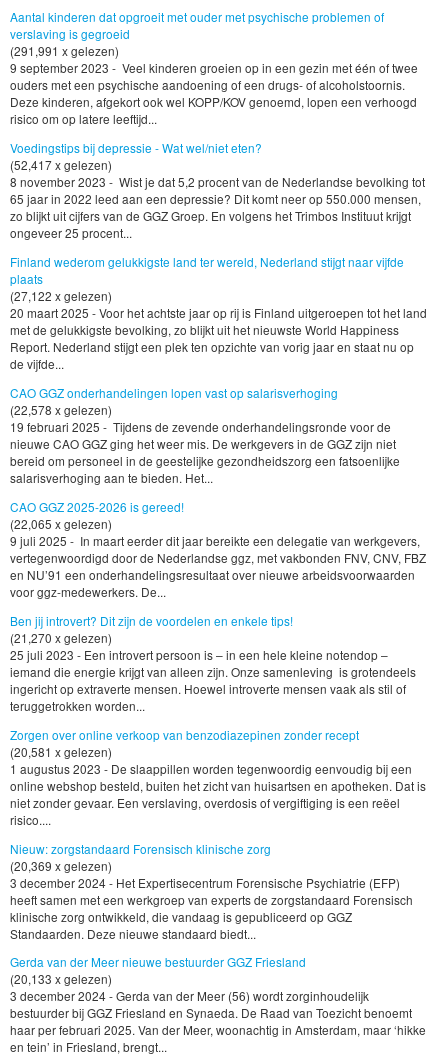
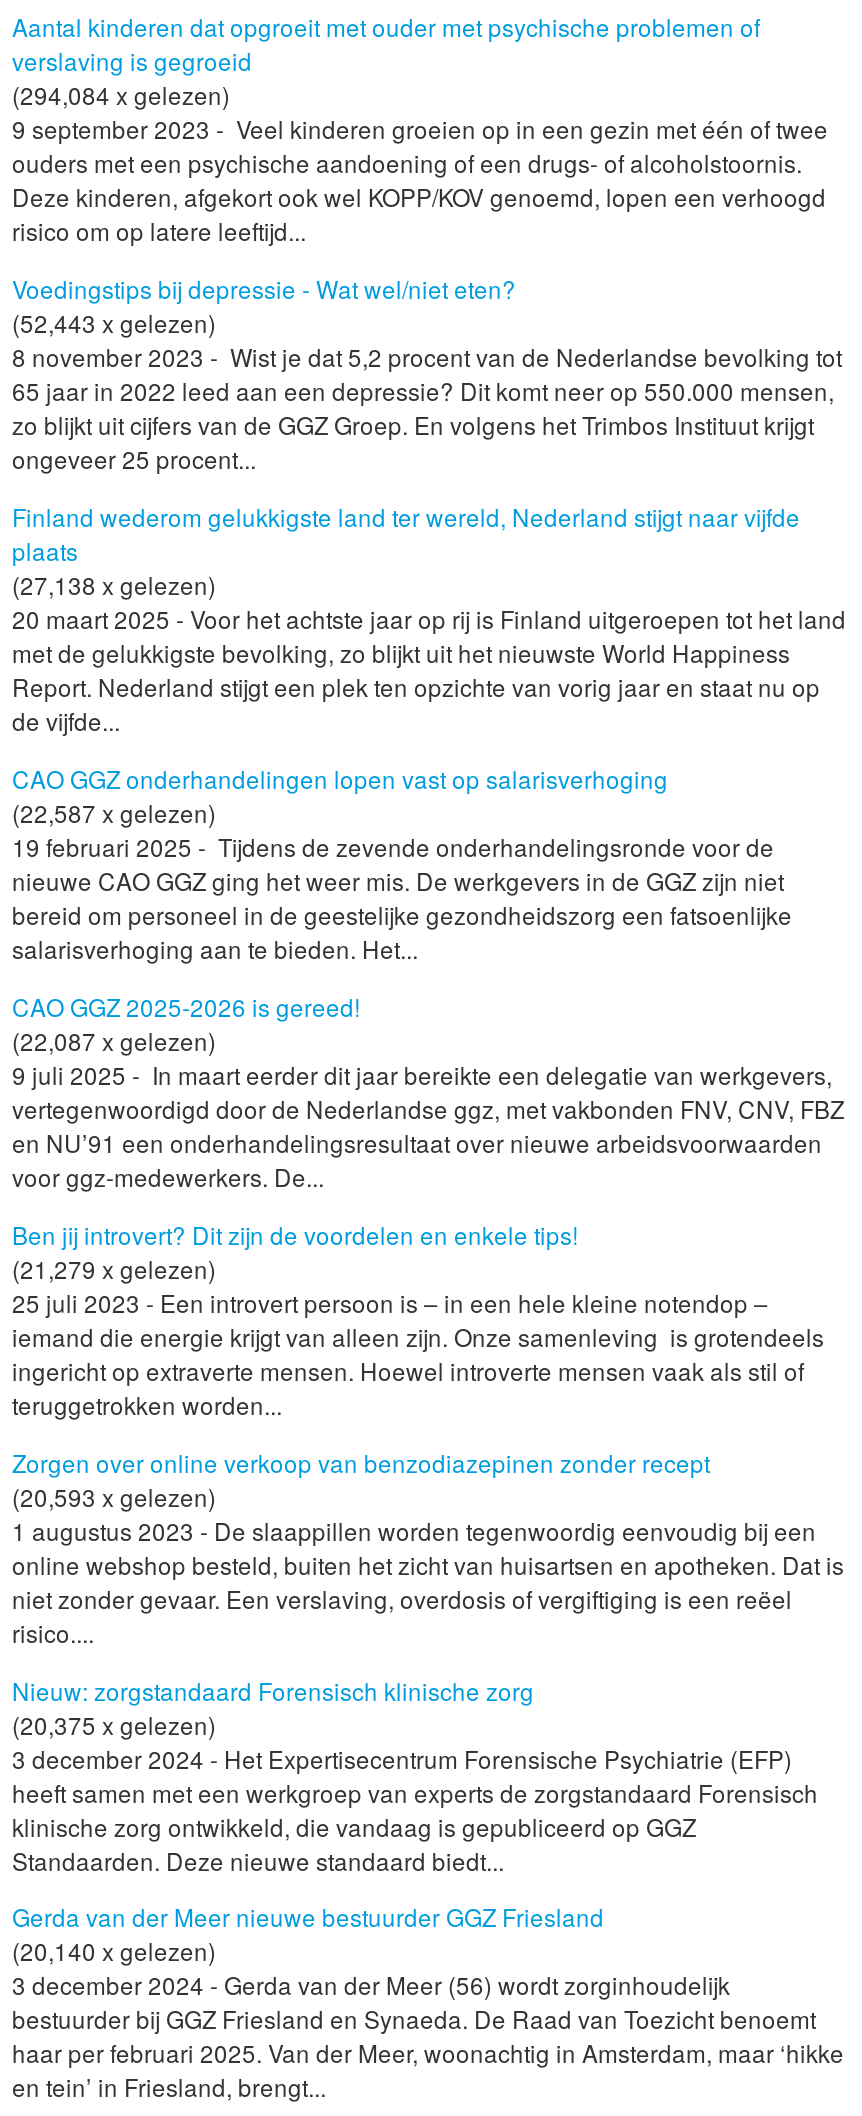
[10,42,119,59] (291,991 x gelezen) -> [12,78,230,112] (294,084 x gelezen)
[10,156,112,173] (52,417 x gelezen) -> [12,305,216,339] (52,443 x gelezen)
[10,287,112,304] (27,122 x gelezen) -> [12,567,216,601] (27,138 x gelezen)
[10,401,112,418] (22,578 x gelezen) -> [12,795,216,829] (22,587 x gelezen)
[10,515,112,532] (22,065 x gelezen) -> [12,1023,216,1057] (22,087 x gelezen)
[10,629,112,646] (21,270 x gelezen) -> [12,1250,216,1284] (21,279 x gelezen)
[10,743,112,760] (20,581 x gelezen) -> [12,1478,216,1512] (20,593 x gelezen)
[10,856,112,873] (20,369 x gelezen) -> [12,1706,216,1740] (20,375 x gelezen)
[10,970,112,987] (20,133 x gelezen) -> [12,1934,216,1968] (20,140 x gelezen)

